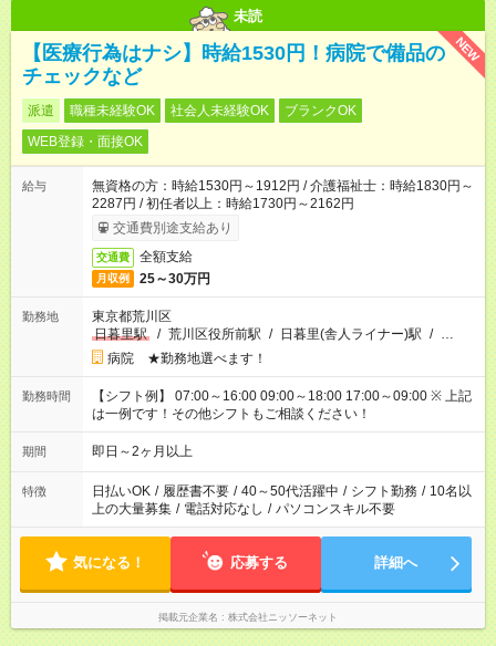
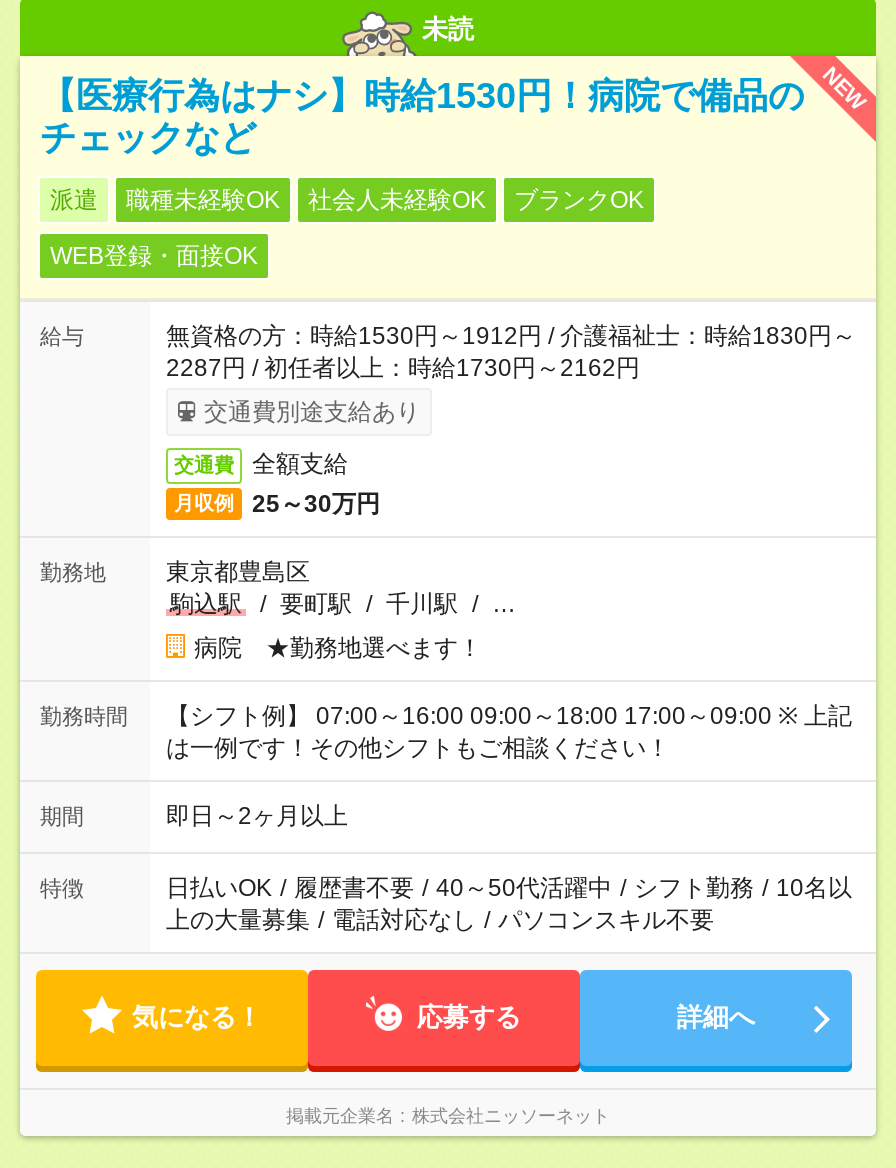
[92,309,454,342] 東京都荒川区 | 日暮里駅 / 荒川区役所前駅 / 日暮里(舎人ライナー)駅 / … -> [166,558,516,618] 東京都豊島区 | 駒込駅 / 要町駅 / 千川駅 / …

